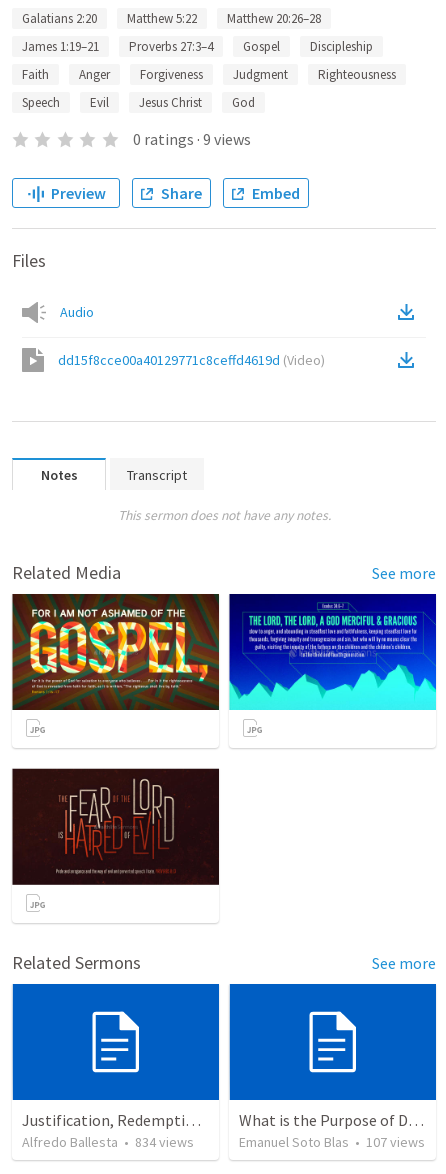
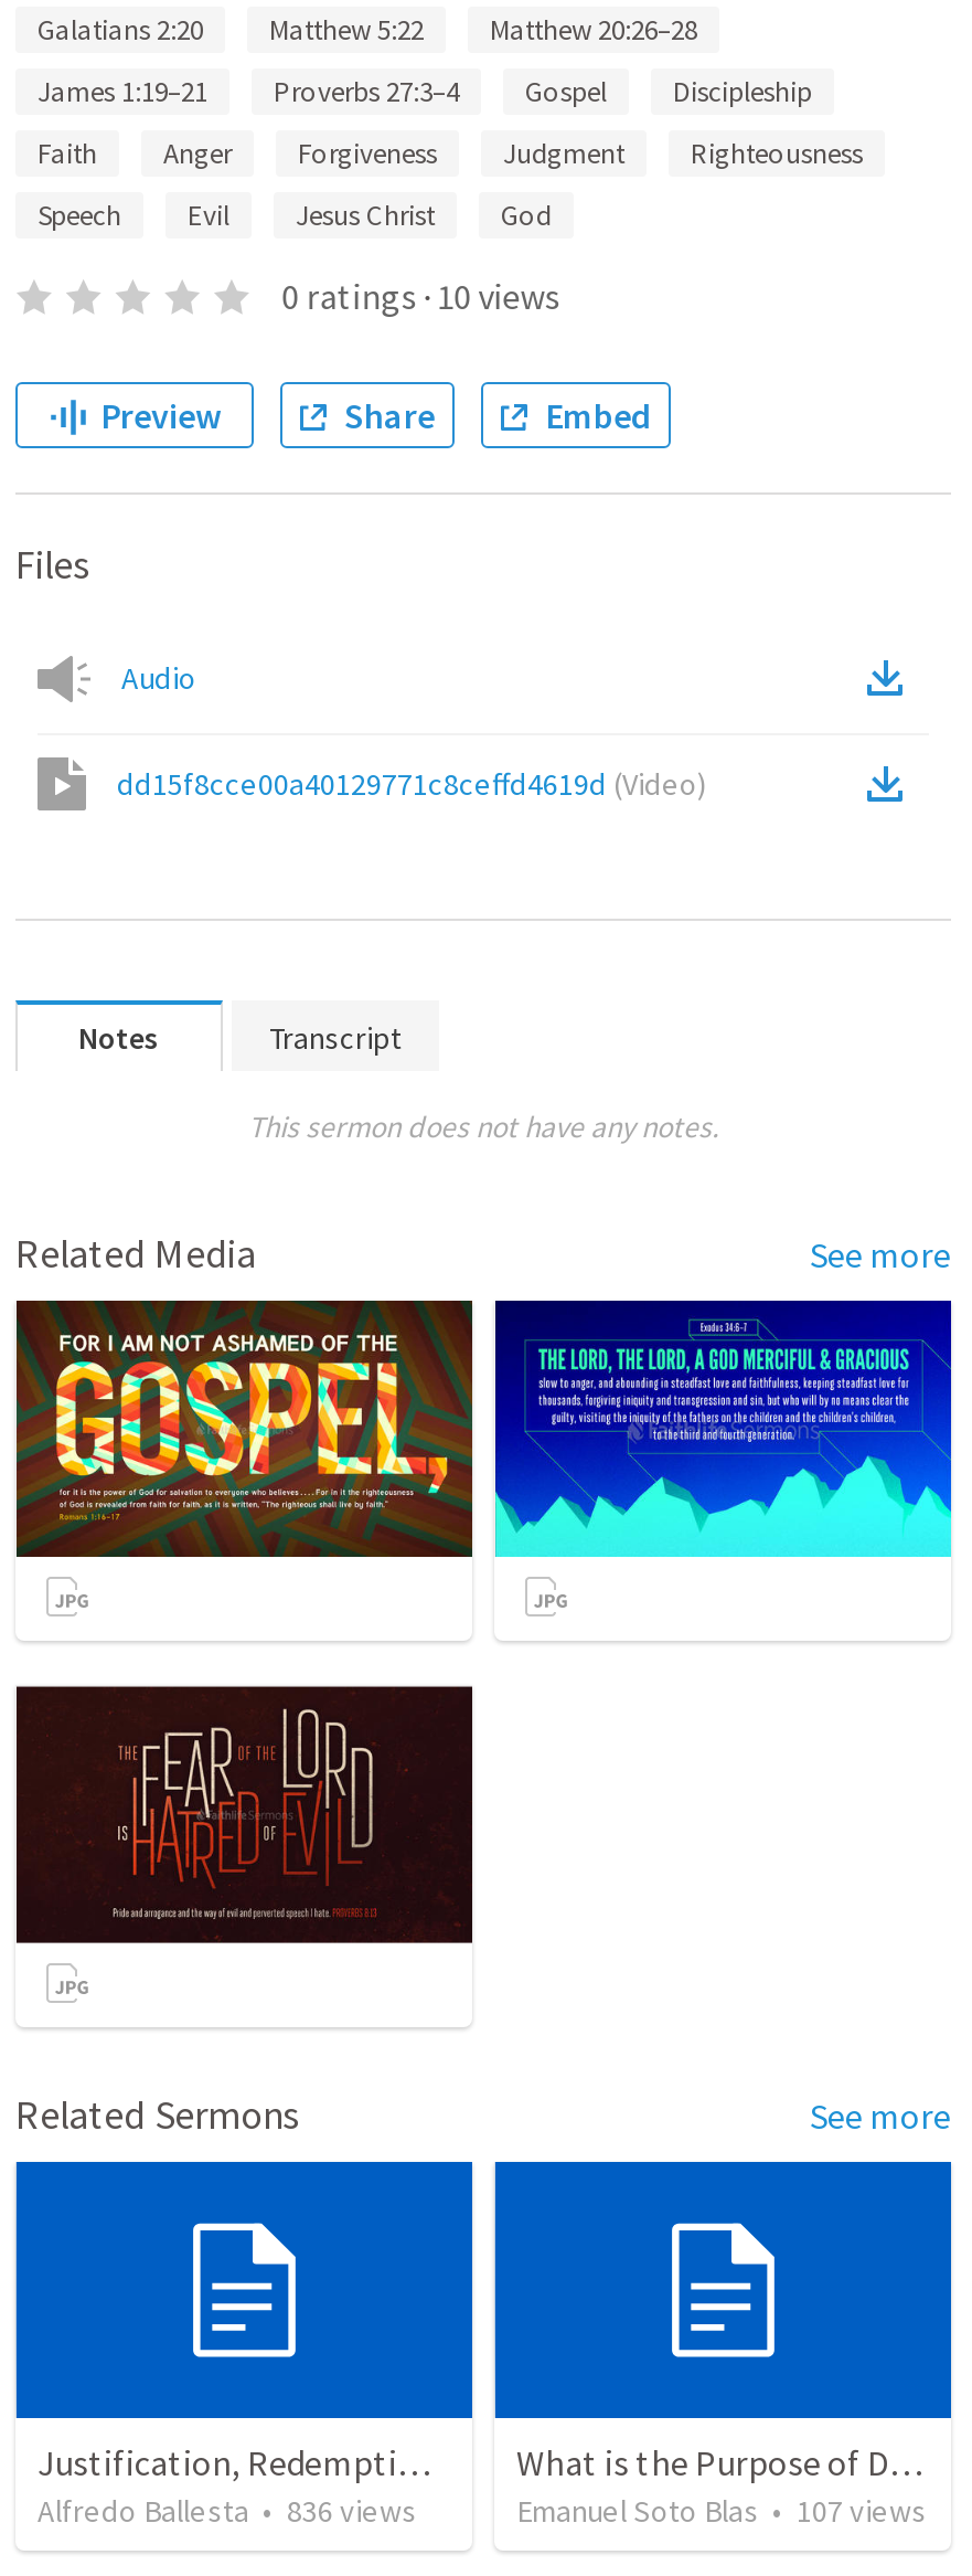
[133,129,251,149] 0 ratings · 9 views -> [282,274,560,318] 0 ratings · 10 views
[22,1133,194,1151] Alfredo Ballesta • 834 views -> [38,2492,417,2531] Alfredo Ballesta • 836 views

